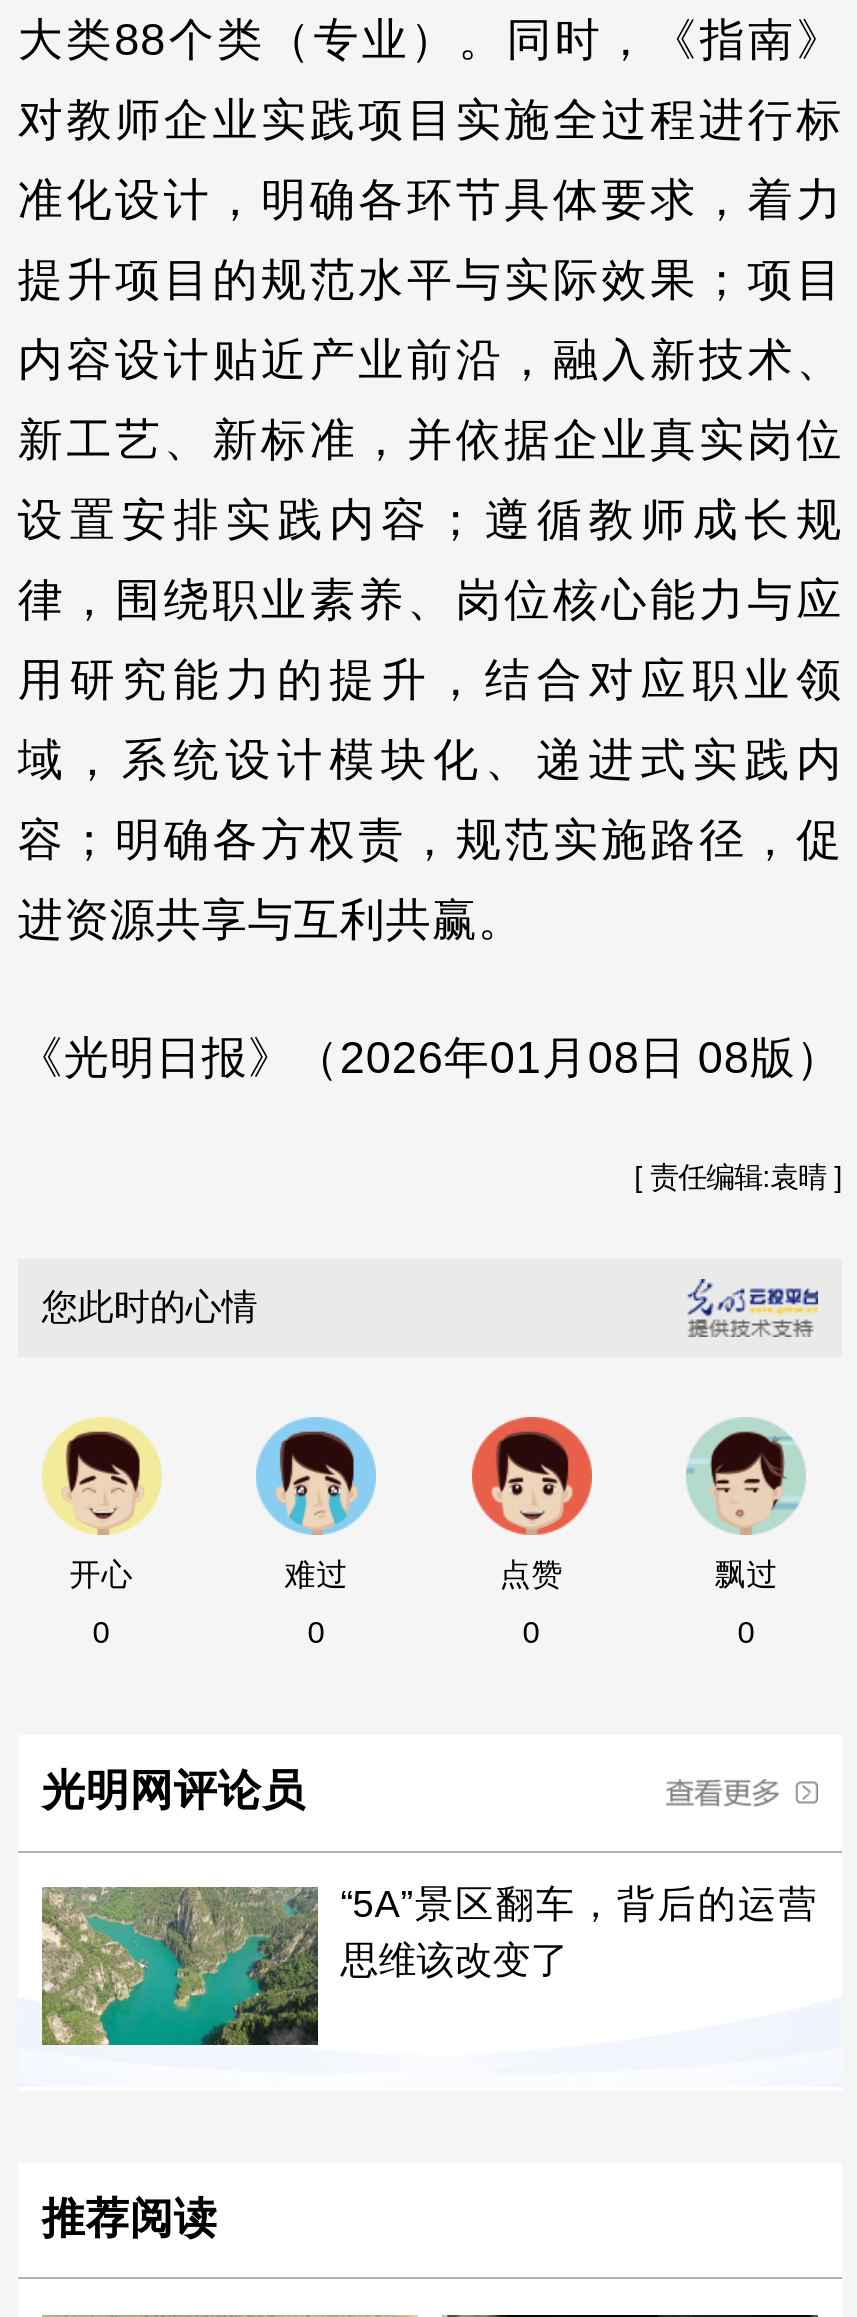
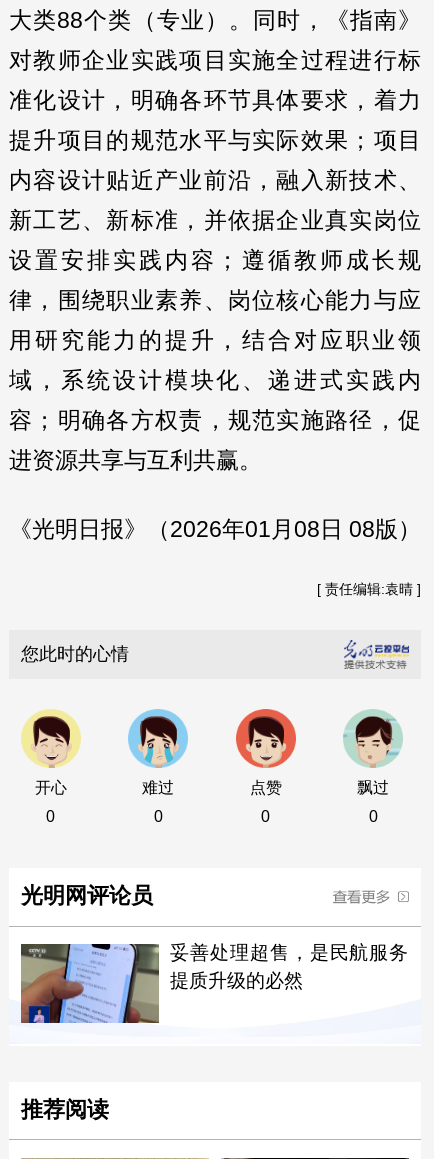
[40,1882,816,2047] [image] | “5A”景区翻车，背后的运营 | 思维该改变了 -> [20,941,408,1024] [image] | 妥善处理超售，是民航服务 | 提质升级的必然

